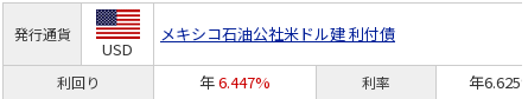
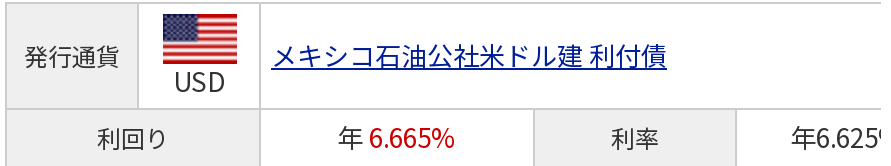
[199,71,271,94] 年6.447% -> [337,119,457,157] 年6.665%

